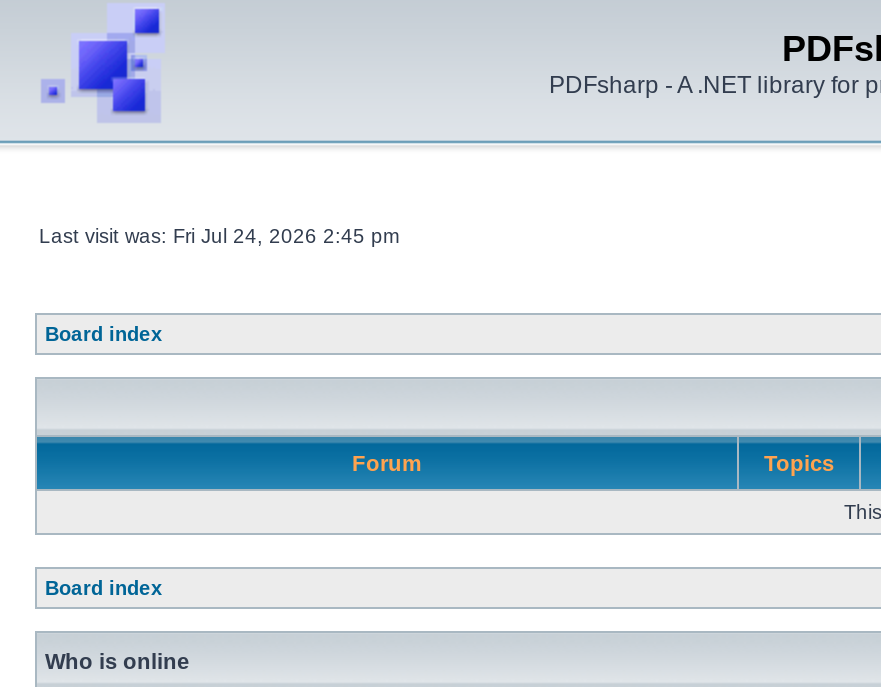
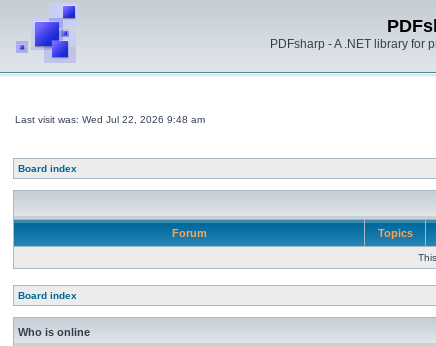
[39,225,399,247] Last visit was: Fri Jul 24, 2026 2:45 pm -> [15,114,205,125] Last visit was: Wed Jul 22, 2026 9:48 am

